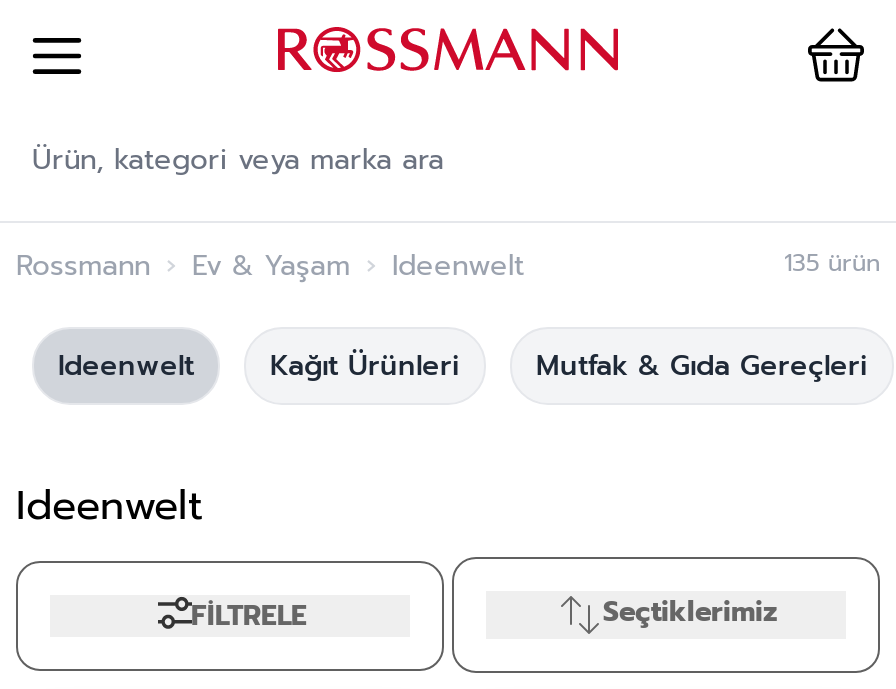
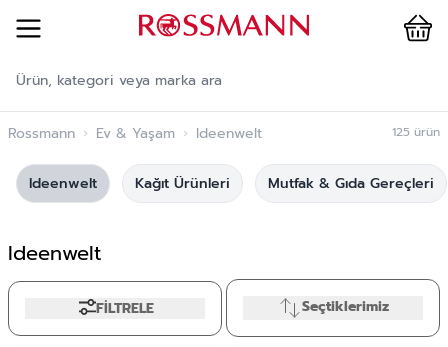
[784,245,880,281] 135 ürün -> [392,123,440,141] 125 ürün

